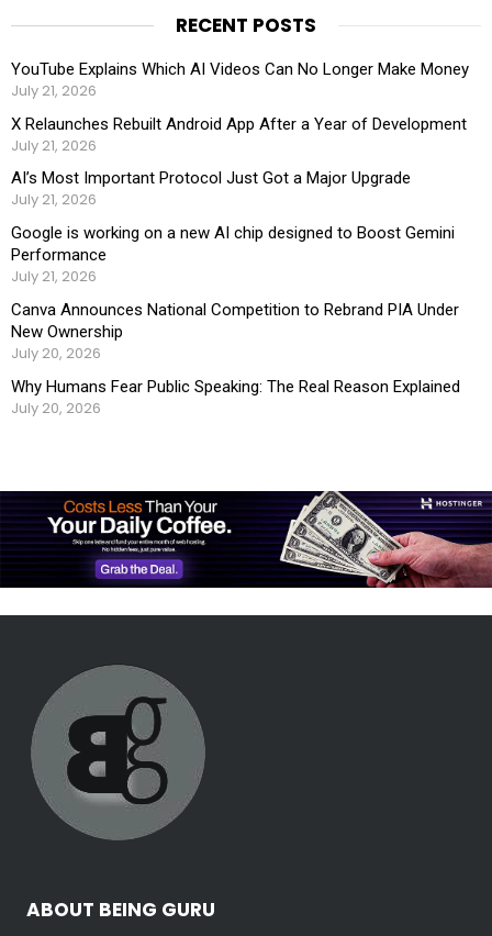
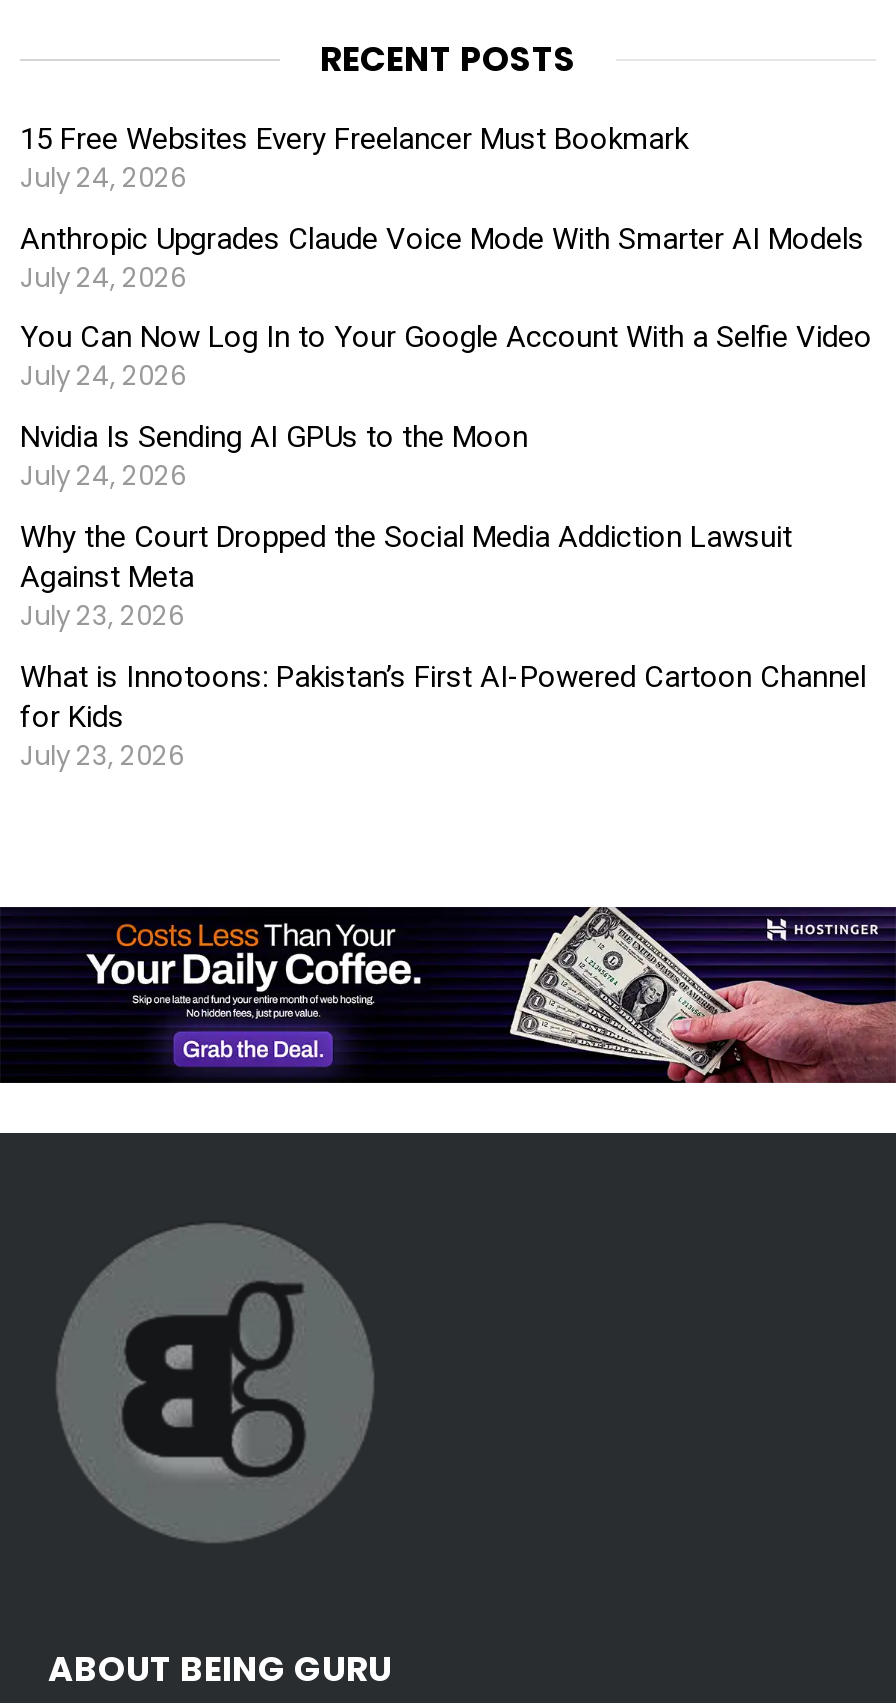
[11,59,469,101] YouTube Explains Which AI Videos Can No Longer Make Money | July 21, 2026 -> [20,120,688,196] 15 Free Websites Every Freelancer Must Bookmark | July 24, 2026
[11,114,467,155] X Relaunches Rebuilt Android App After a Year of Development | July 21, 2026 -> [20,220,864,296] Anthropic Upgrades Claude Voice Mode With Smarter AI Models | July 24, 2026
[11,169,411,210] AI’s Most Important Protocol Just Got a Major Upgrade | July 21, 2026 -> [20,320,872,396] You Can Now Log In to Your Google Account With a Selfie Video | July 24, 2026
[11,224,455,287] Google is working on a new AI chip designed to Boost Gemini | Performance | July 21, 2026 -> [20,420,528,496] Nvidia Is Sending AI GPUs to the Moon | July 24, 2026
[11,300,459,364] Canva Announces National Competition to Rebrand PIA Under | New Ownership | July 20, 2026 -> [20,520,792,636] Why the Court Dropped the Social Media Addiction Lawsuit | Against Meta | July 23, 2026
[11,377,460,419] Why Humans Fear Public Speaking: The Real Reason Explained | July 20, 2026 -> [20,660,866,776] What is Innotoons: Pakistan’s First AI-Powered Cartoon Channel | for Kids | July 23, 2026

